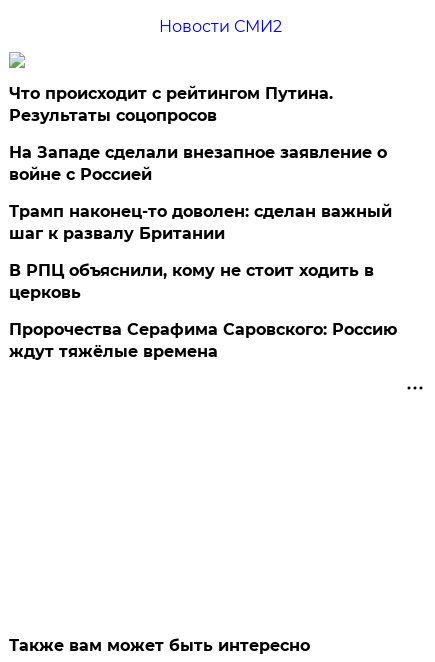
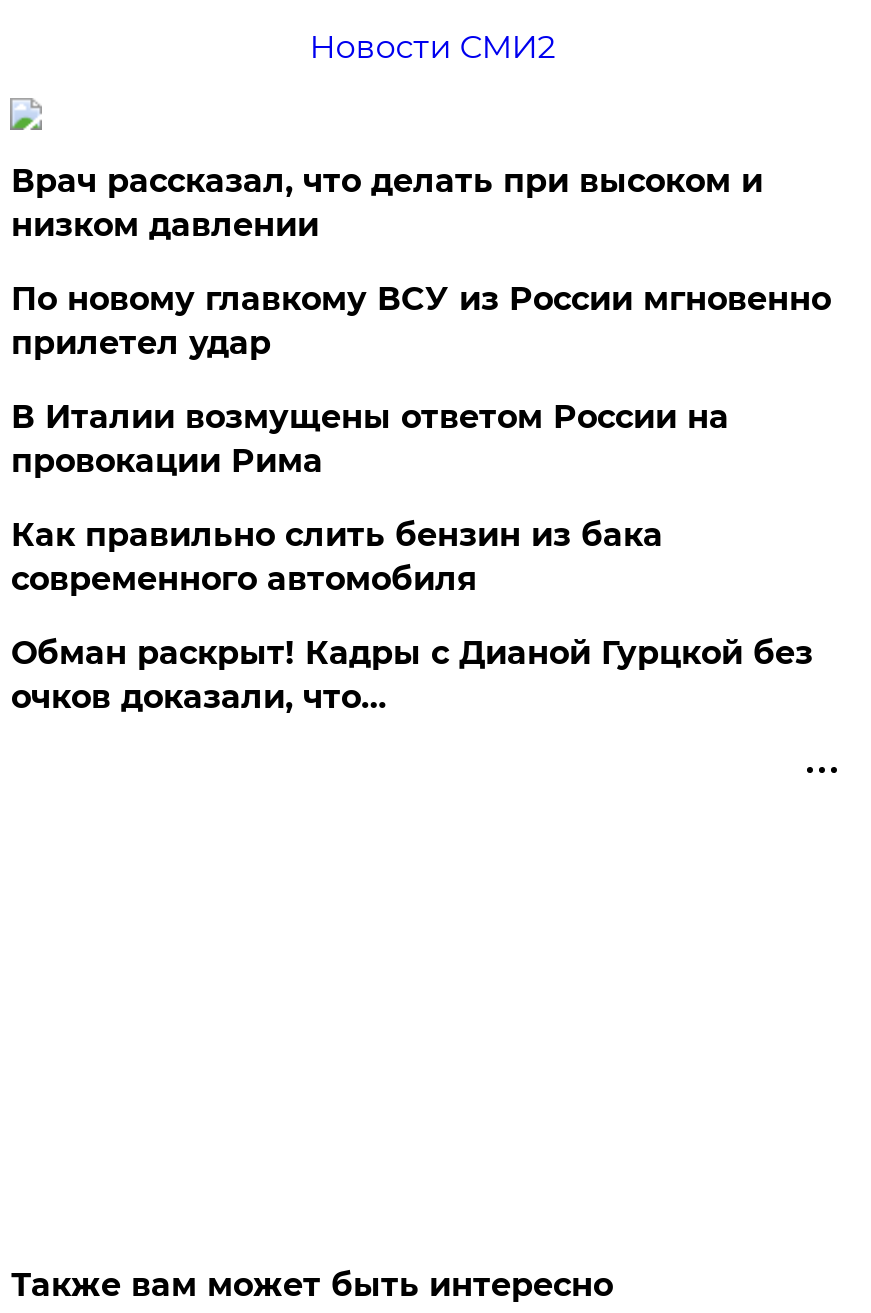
[9,84,333,125] Что происходит с рейтингом Путина. | Результаты соцопросов -> [11,162,763,244] Врач рассказал, что делать при высоком и | низком давлении
[9,143,387,184] На Западе сделали внезапное заявление о | войне с Россией -> [11,280,831,362] По новому главкому ВСУ из России мгновенно | прилетел удар
[9,202,392,243] Трамп наконец-то доволен: сделан важный | шаг к развалу Британии -> [11,398,729,480] В Италии возмущены ответом России на | провокации Рима
[9,261,374,302] В РПЦ объяснили, кому не стоит ходить в | церковь -> [11,516,663,598] Как правильно слить бензин из бака | современного автомобиля
[9,320,397,361] Пророчества Серафима Саровского: Россию | ждут тяжёлые времена -> [11,634,813,716] Обман раскрыт! Кадры с Дианой Гурцкой без | очков доказали, что…

